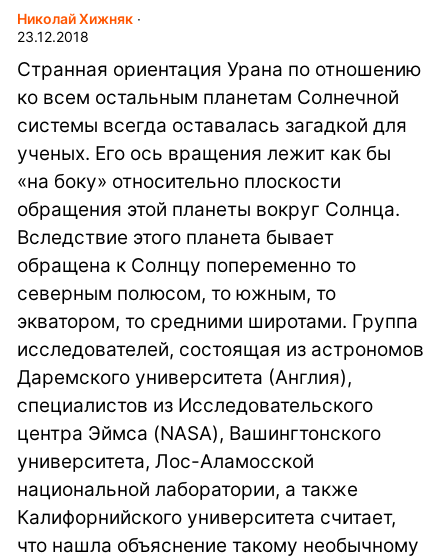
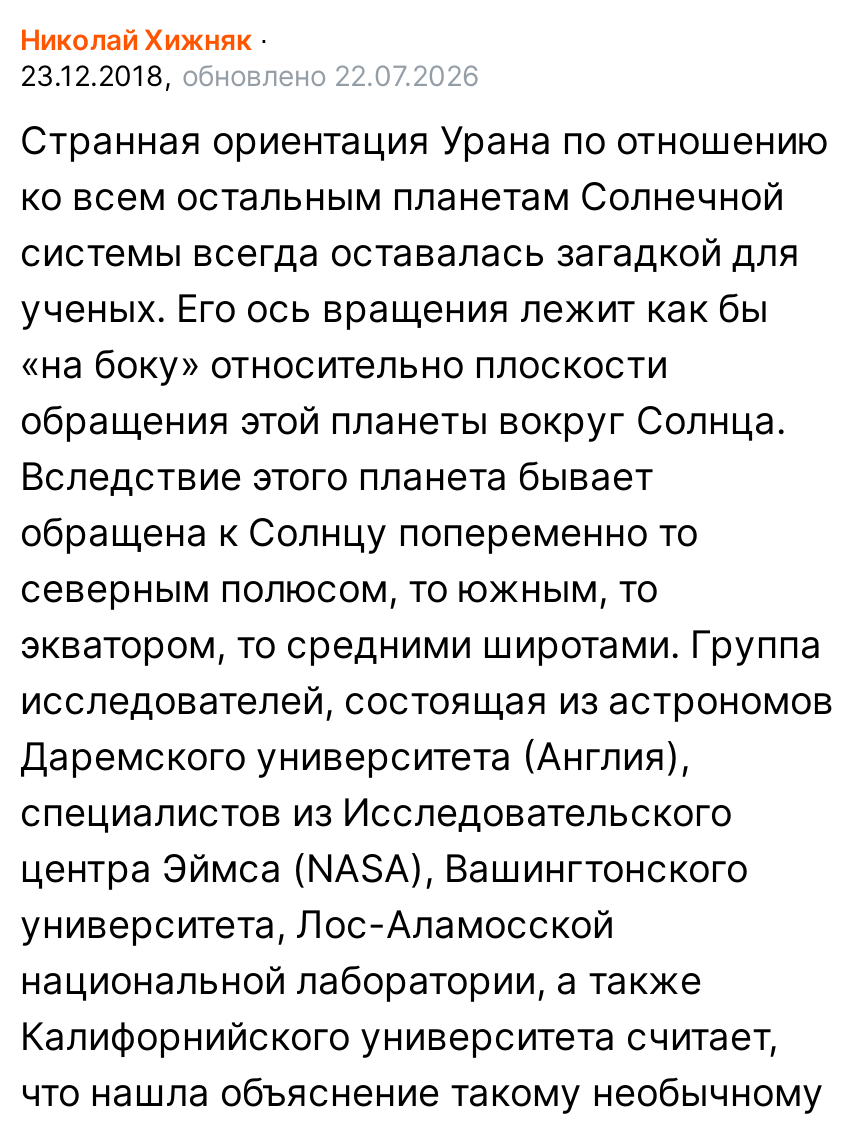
[17,28,89,45] 23.12.2018 -> [20,58,480,92] 23.12.2018, обновлено 22.07.2026

